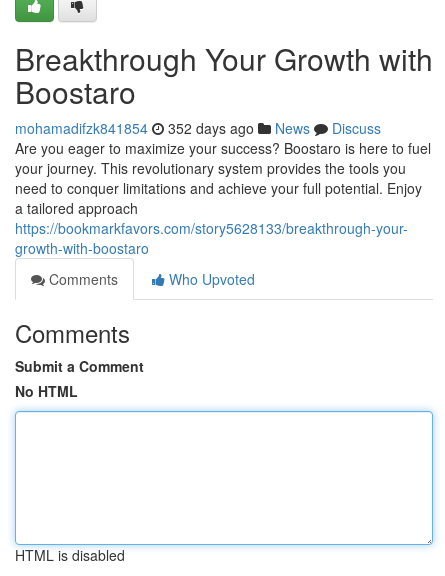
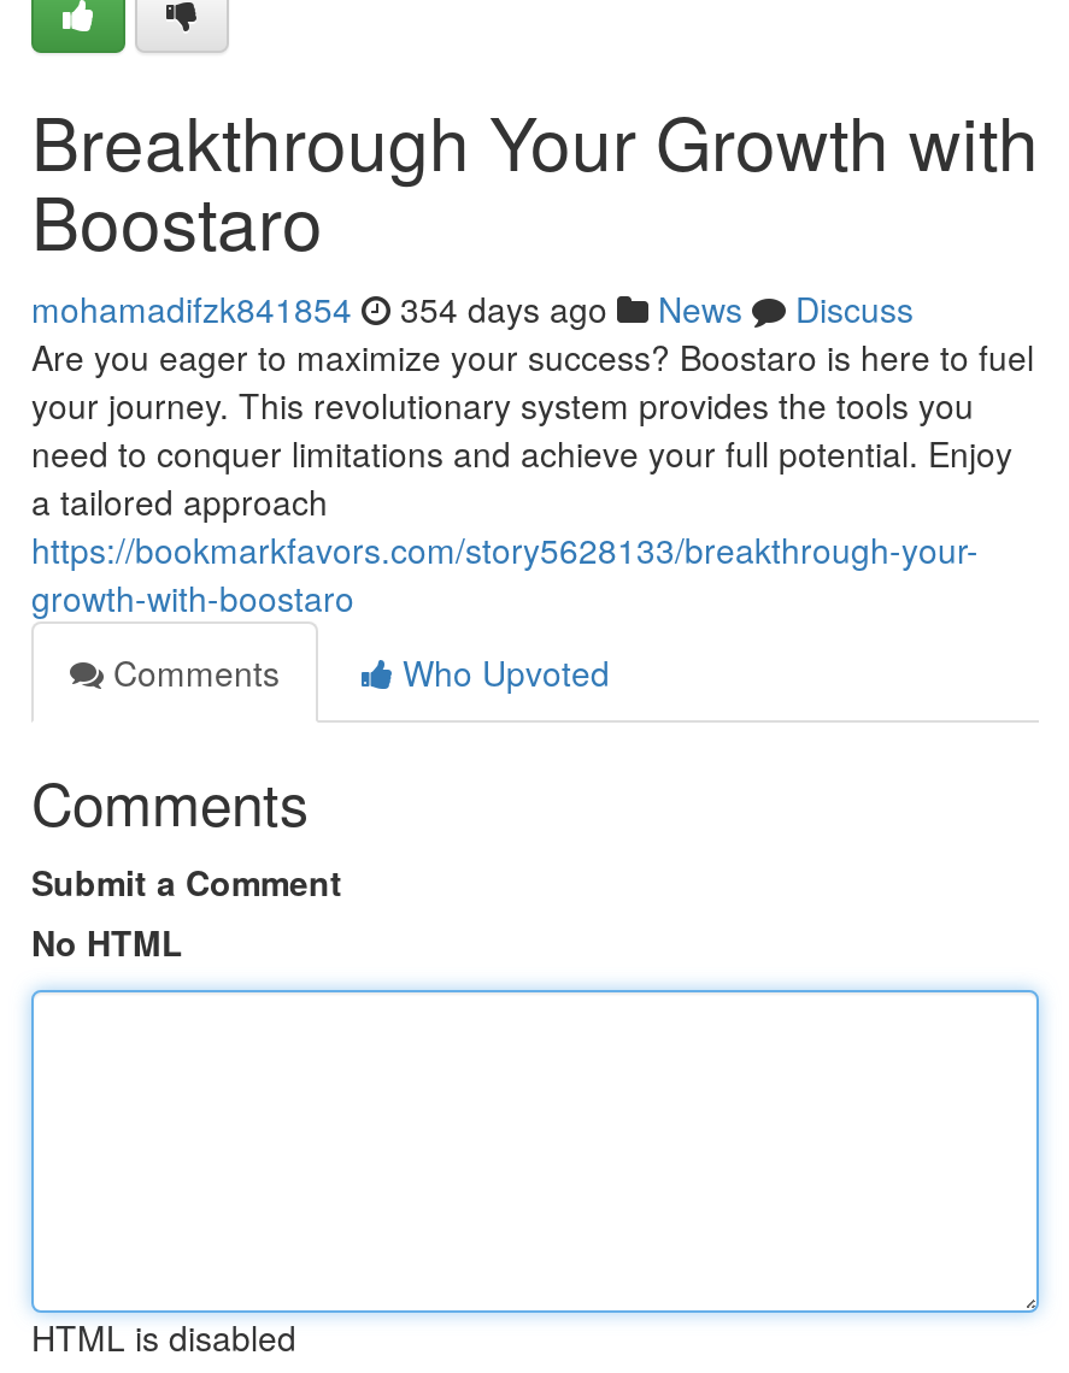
[15,118,381,138] mohamadifzk841854 352 days ago News Discuss -> [31,284,914,332] mohamadifzk841854 354 days ago News Discuss

